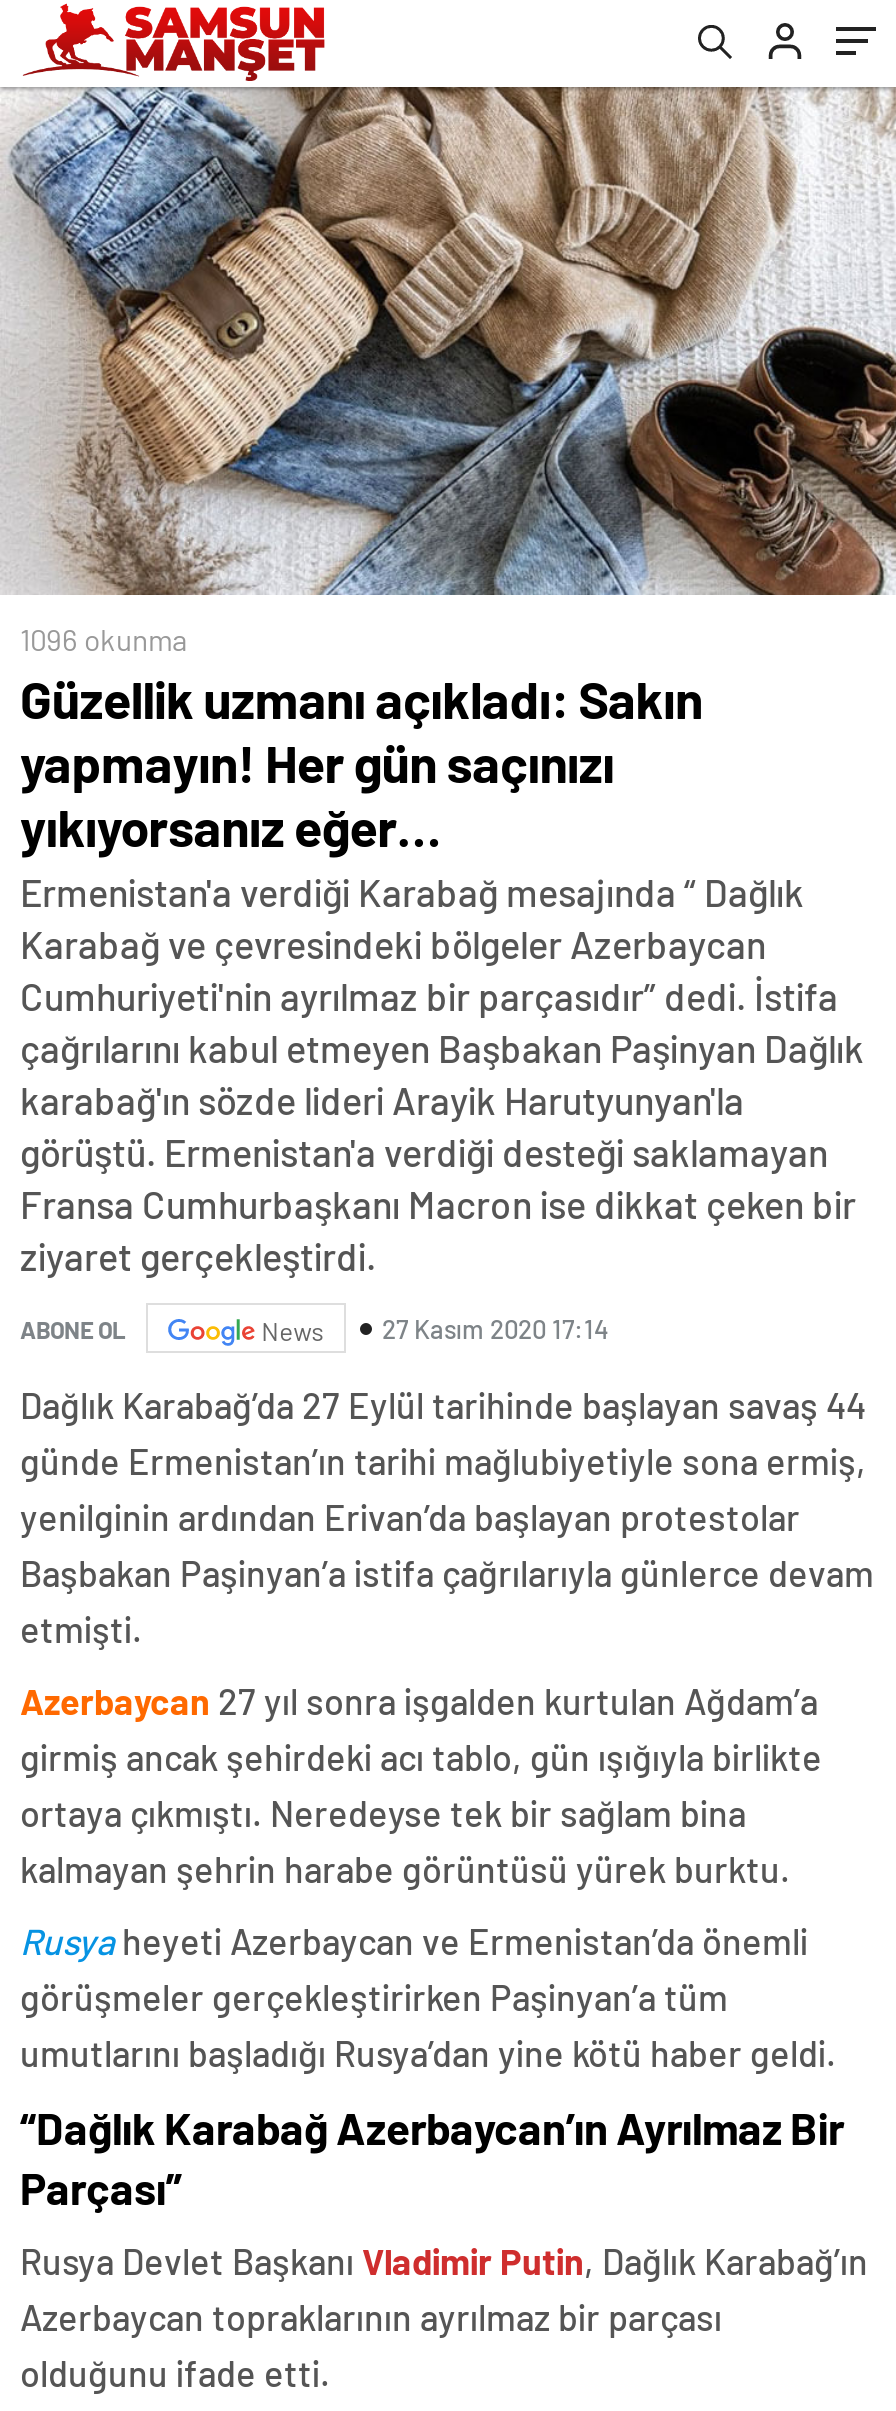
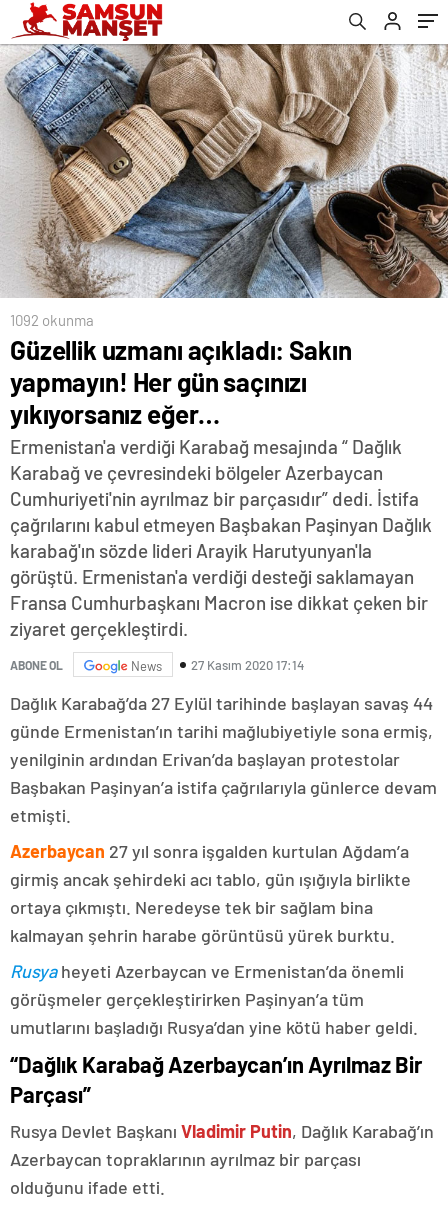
[20,622,188,658] 1096 okunma -> [10,311,94,329] 1092 okunma

